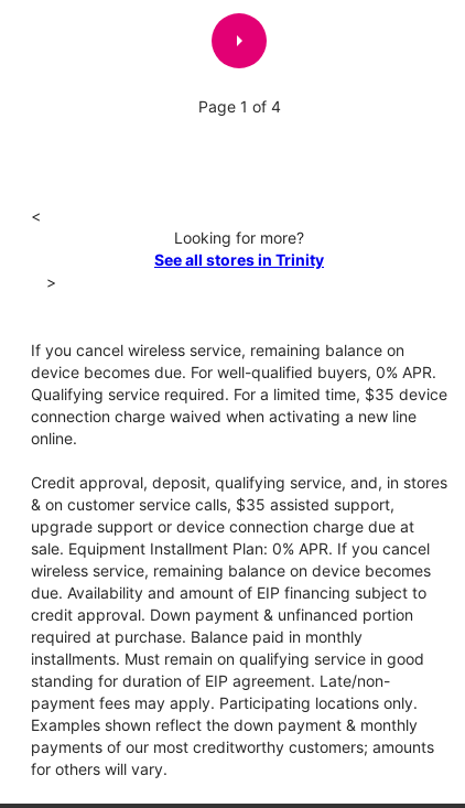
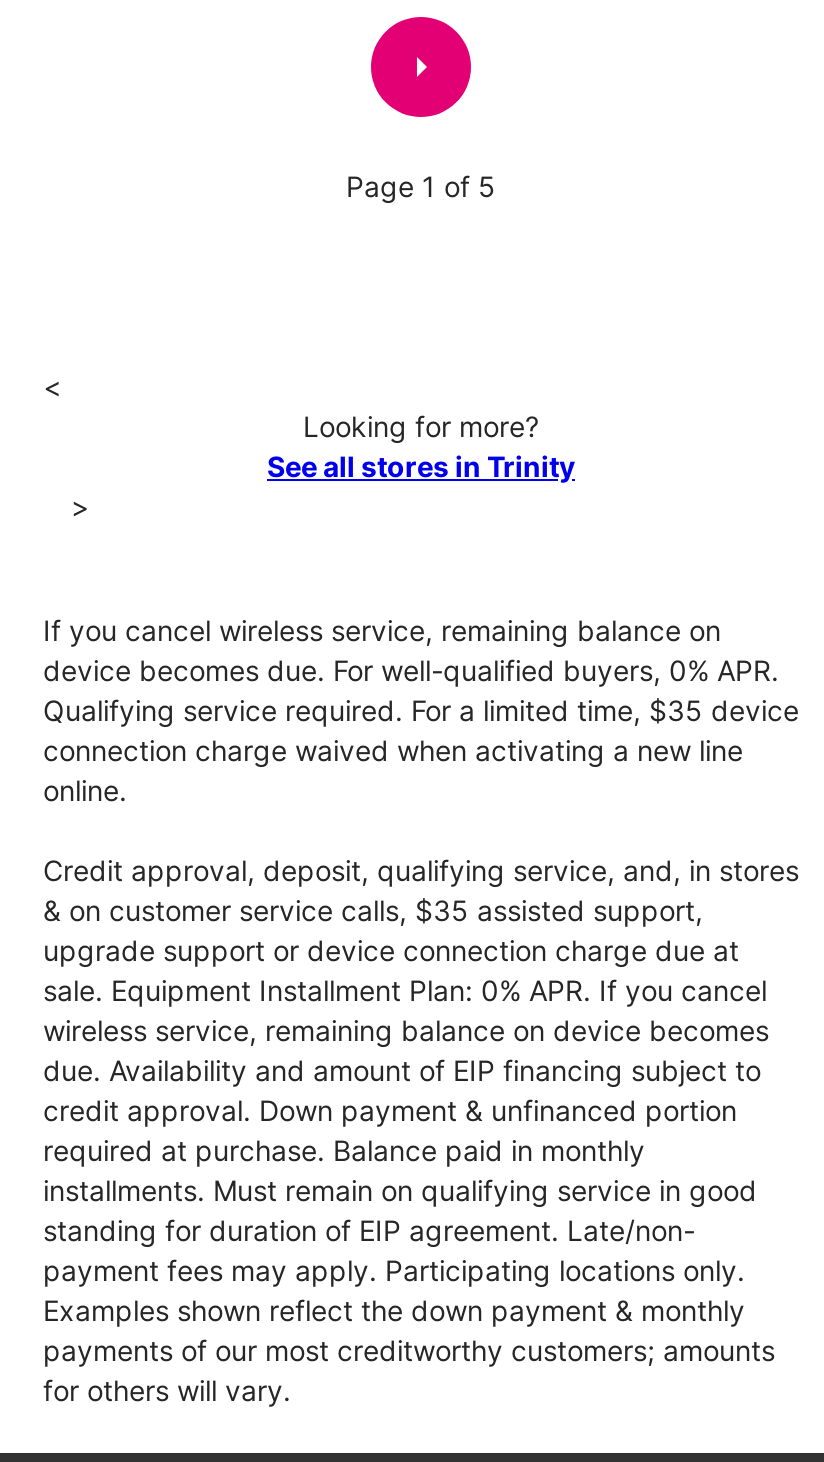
[198,97,280,116] Page 1 of 4 -> [346,170,496,204] Page 1 of 5

